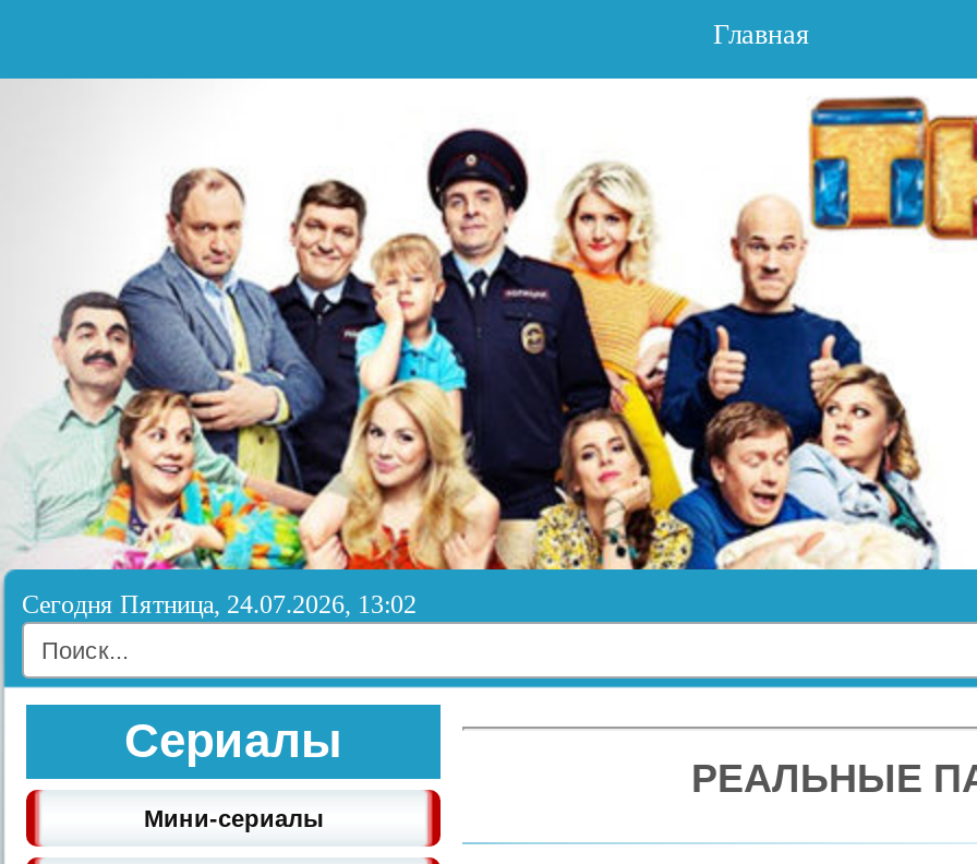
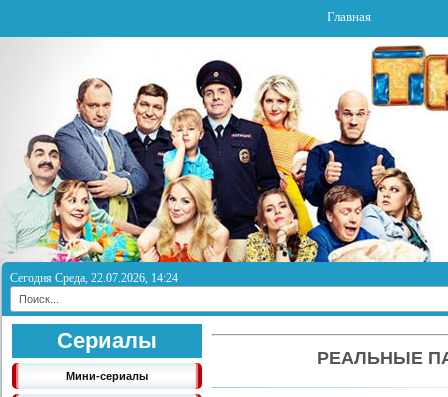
[22,589,417,620] Сегодня Пятница, 24.07.2026, 13:02 -> [10,271,178,285] Сегодня Среда, 22.07.2026, 14:24

